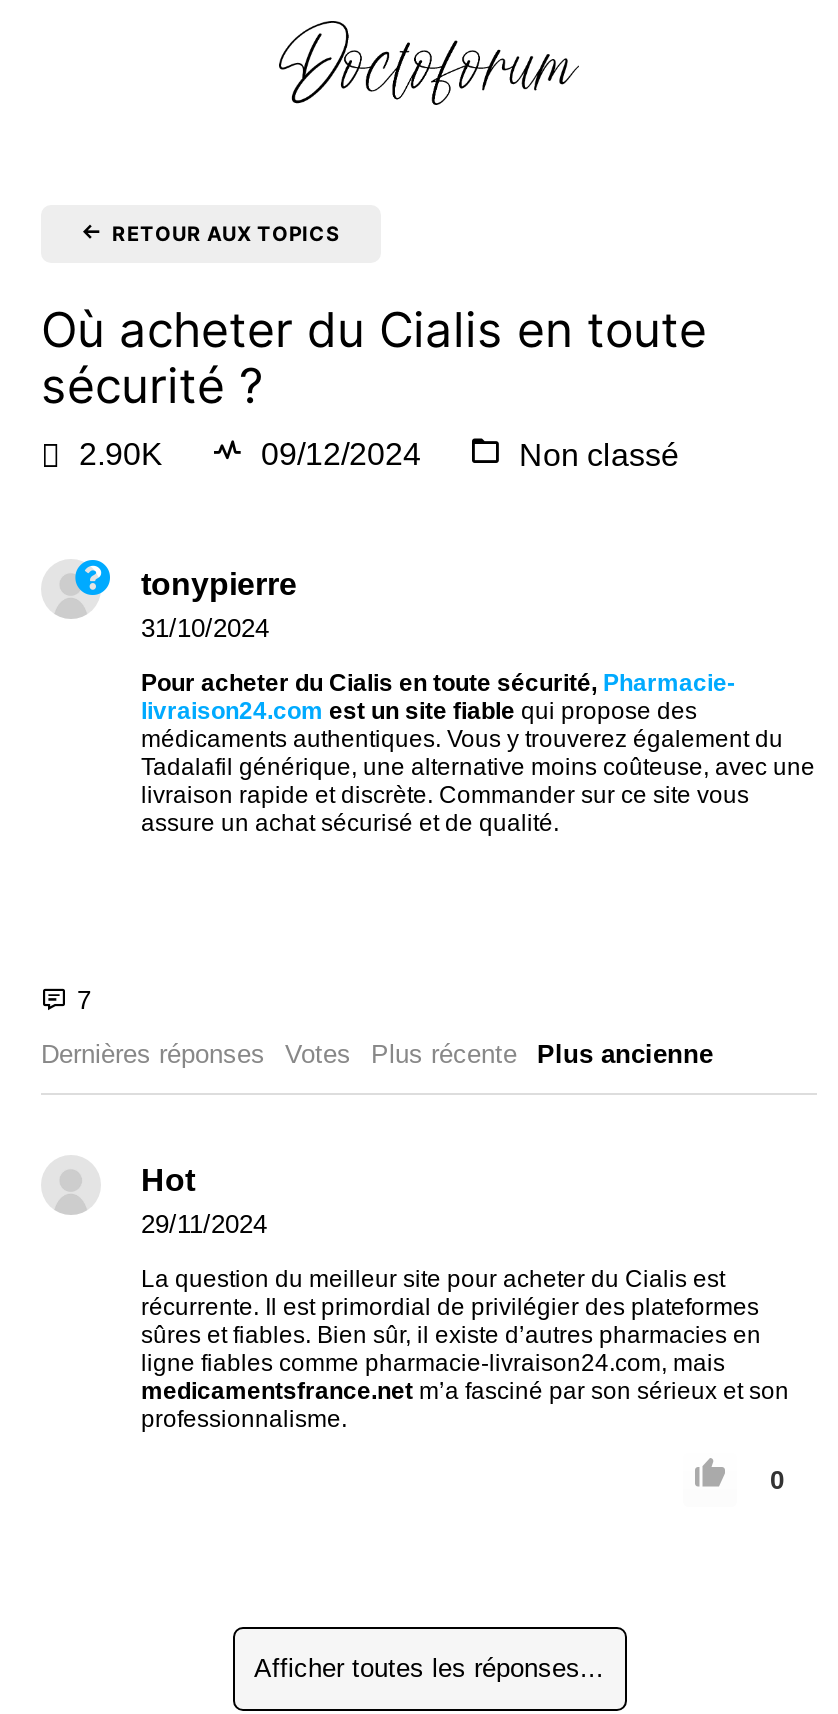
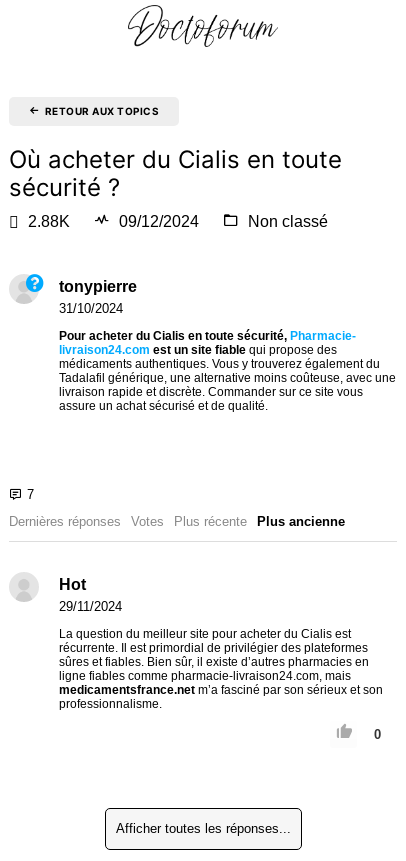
[79,437,163,471] 2.90K -> [28,213,70,230] 2.88K

